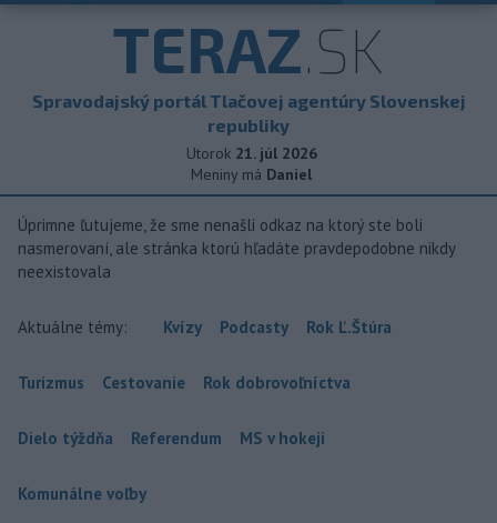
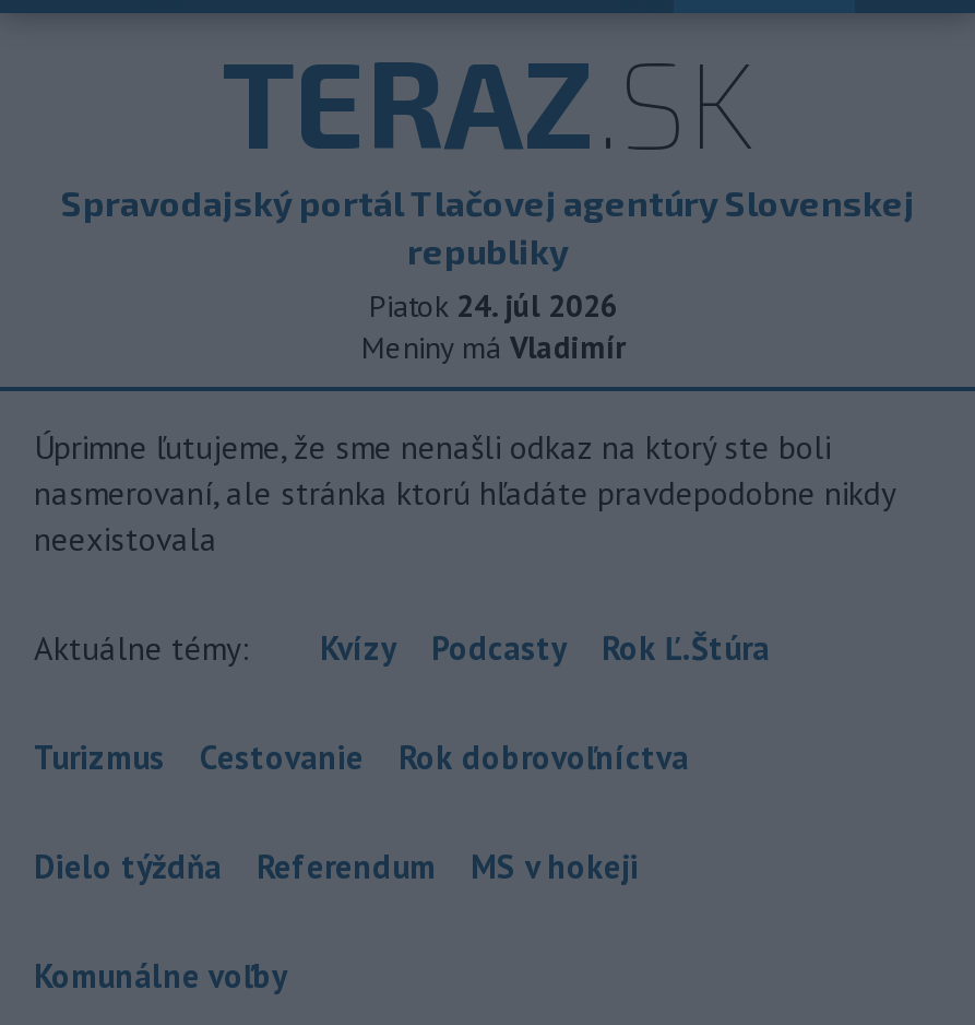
[186,143,317,163] Utorok 21. júl 2026 -> [369,286,618,326] Piatok 24. júl 2026
[191,164,312,184] Meniny má Daniel -> [361,328,626,367] Meniny má Vladimír

